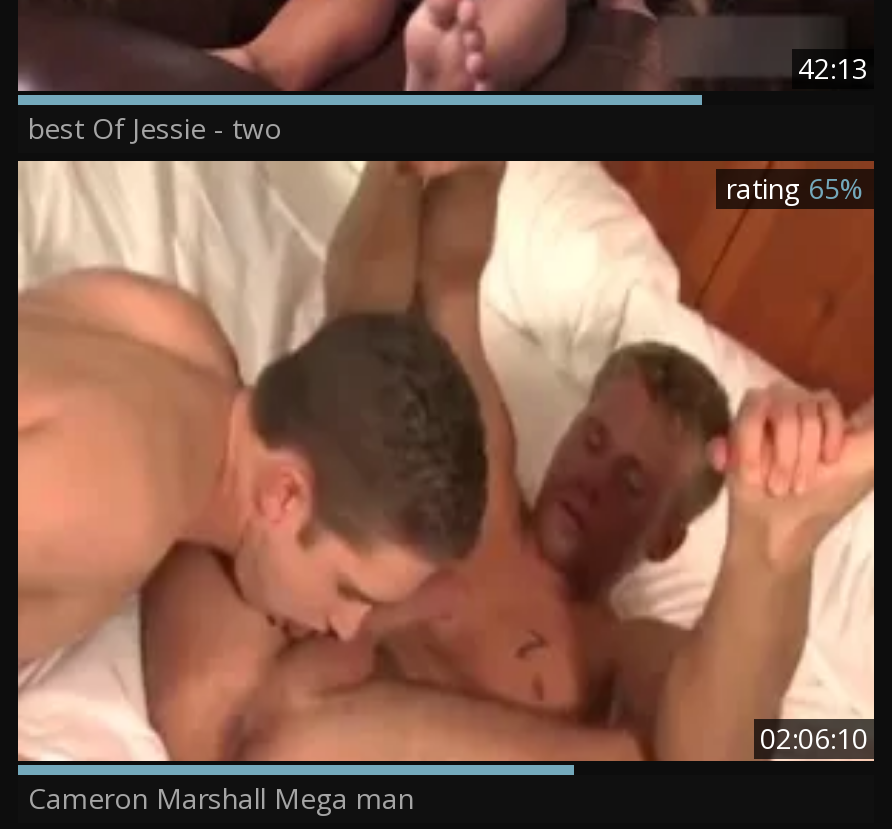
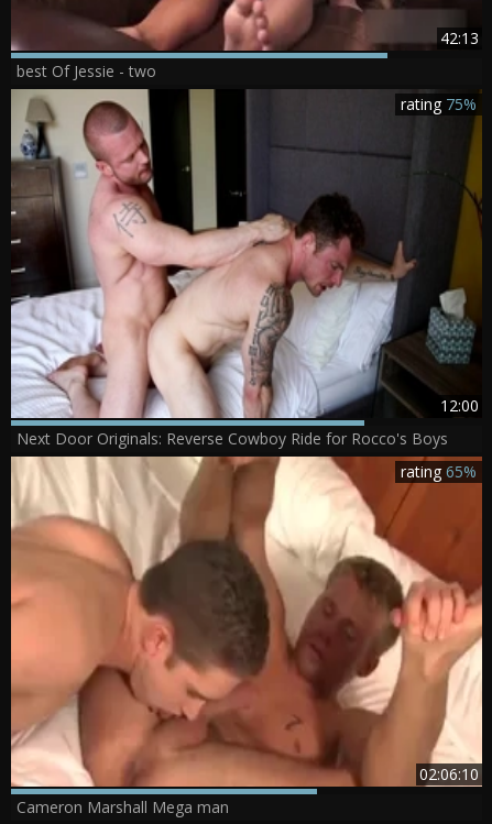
none -> [10,88,482,419] [image] | 12:00
none -> [17,428,448,449] Next Door Originals: Reverse Cowboy Ride for Rocco's Boys
none -> [401,93,477,114] rating 75%

